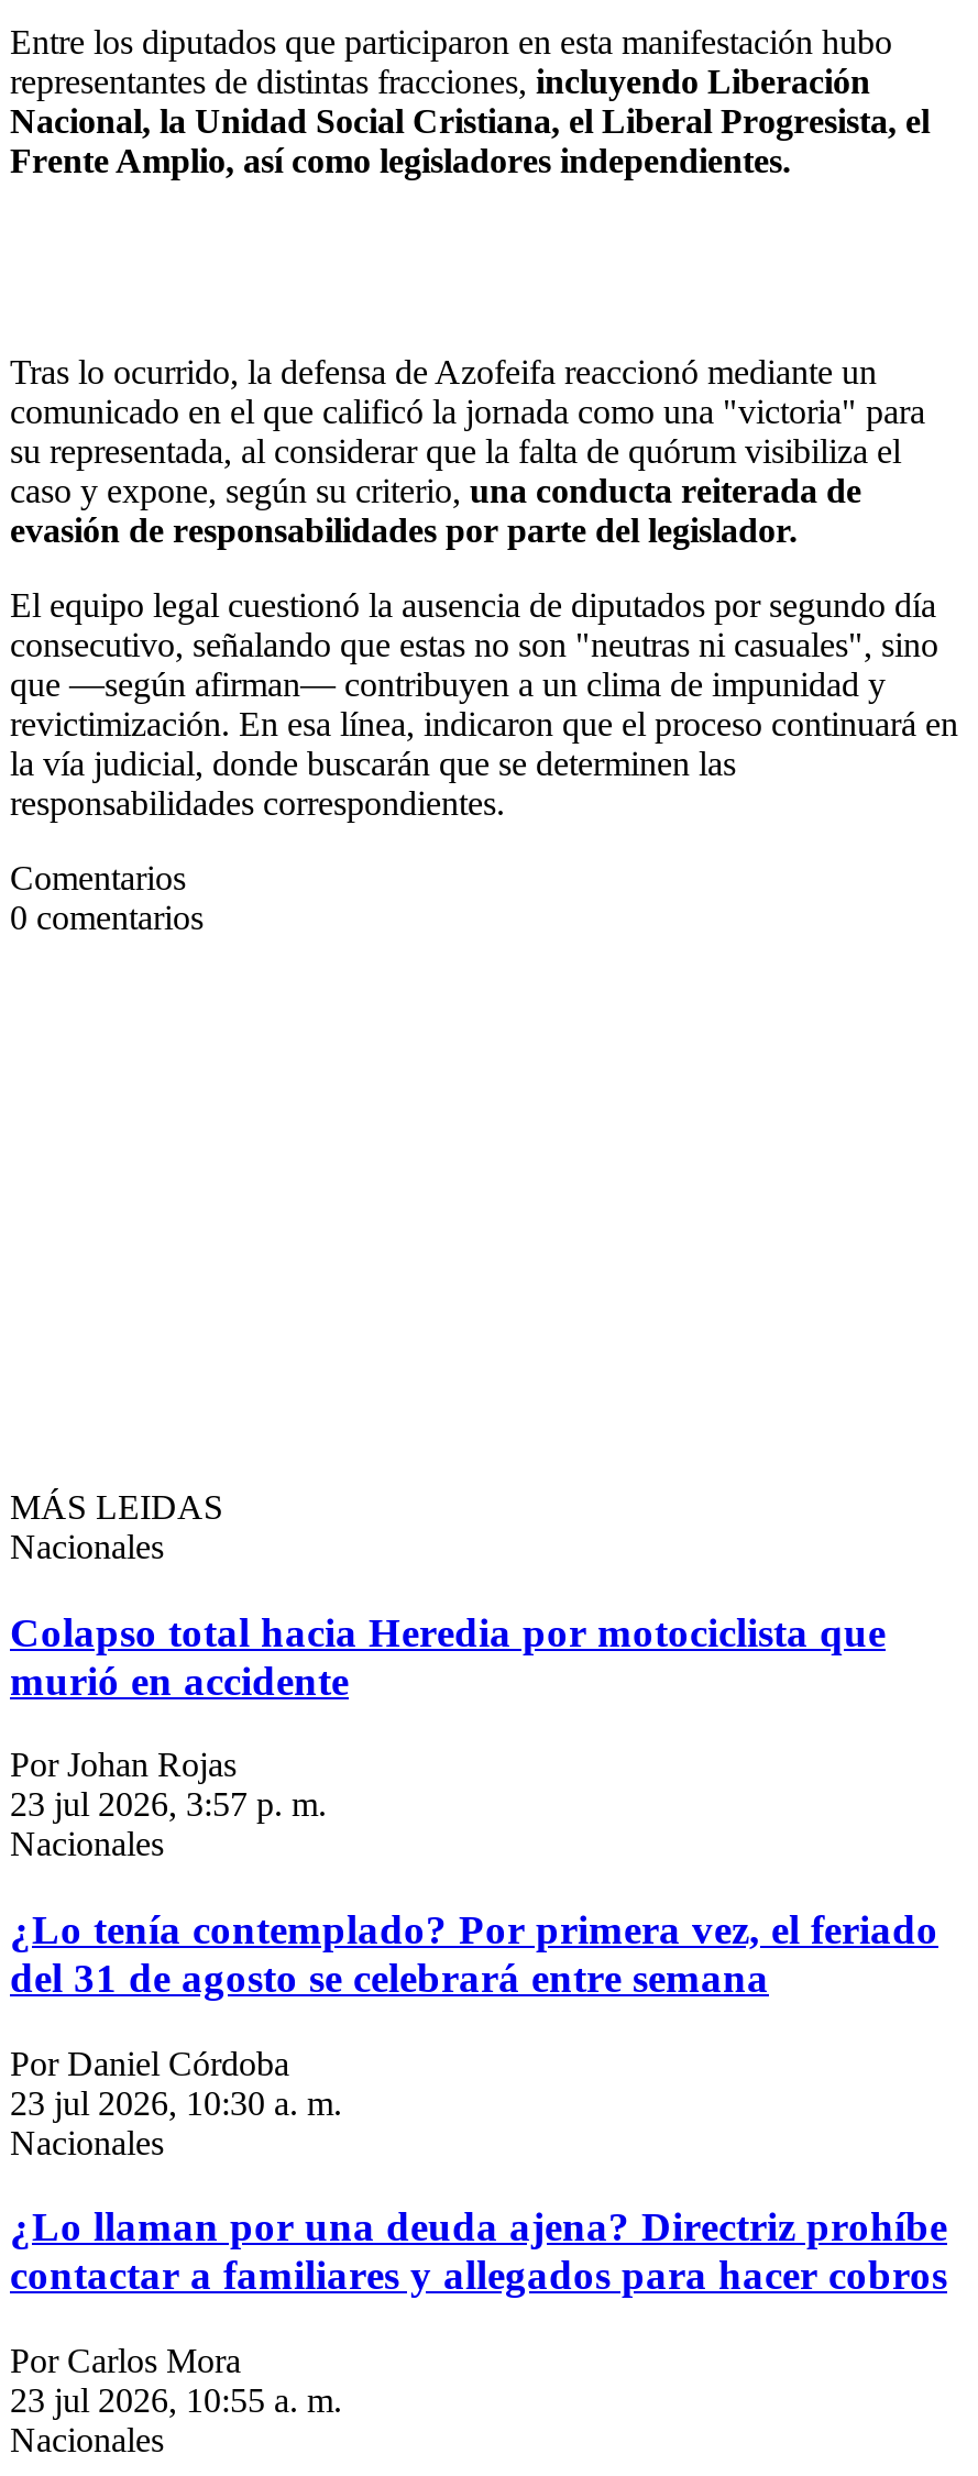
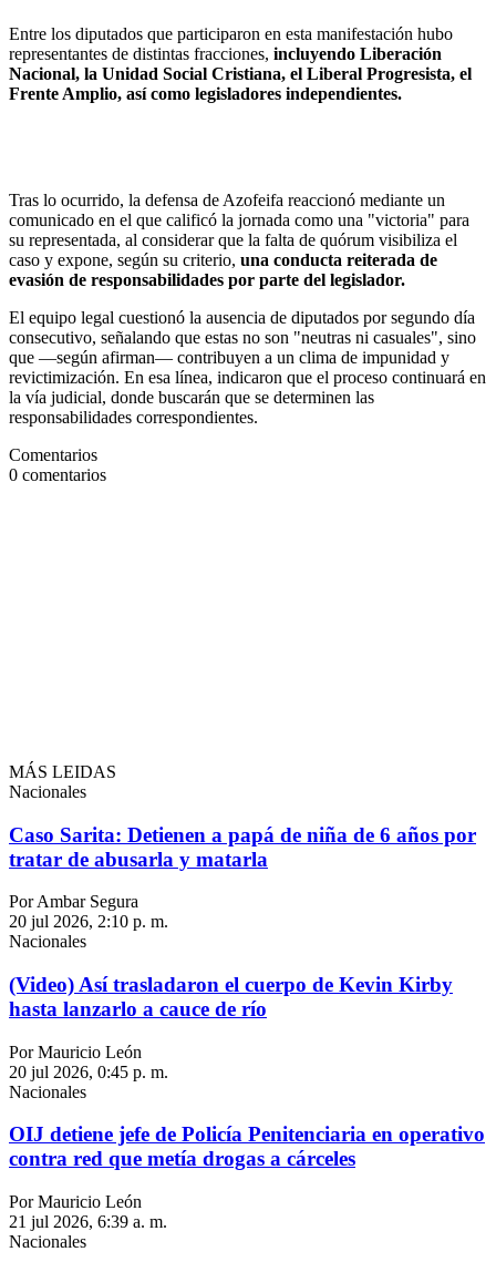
[10,1608,886,1703] Colapso total hacia Heredia por motociclista que | murió en accidente -> [9,823,476,870] Caso Sarita: Detienen a papá de niña de 6 años por | tratar de abusarla y matarla
[10,1746,327,1823] Por Johan Rojas | 23 jul 2026, 3:57 p. m. -> [9,892,168,931] Por Ambar Segura | 20 jul 2026, 2:10 p. m.
[10,1906,938,2001] ¿Lo tenía contemplado? Por primera vez, el feriado | del 31 de agosto se celebrará entre semana -> [9,973,453,1020] (Video) Así trasladaron el cuerpo de Kevin Kirby | hasta lanzarlo a cauce de río
[10,2044,342,2121] Por Daniel Córdoba | 23 jul 2026, 10:30 a. m. -> [9,1042,168,1081] Por Mauricio León | 20 jul 2026, 0:45 p. m.
[10,2204,947,2299] ¿Lo llaman por una deuda ajena? Directriz prohíbe | contactar a familiares y allegados para hacer cobros -> [9,1123,485,1170] OIJ detiene jefe de Policía Penitenciaria en operativo | contra red que metía drogas a cárceles
[10,2342,342,2419] Por Carlos Mora | 23 jul 2026, 10:55 a. m. -> [9,1192,167,1231] Por Mauricio León | 21 jul 2026, 6:39 a. m.

